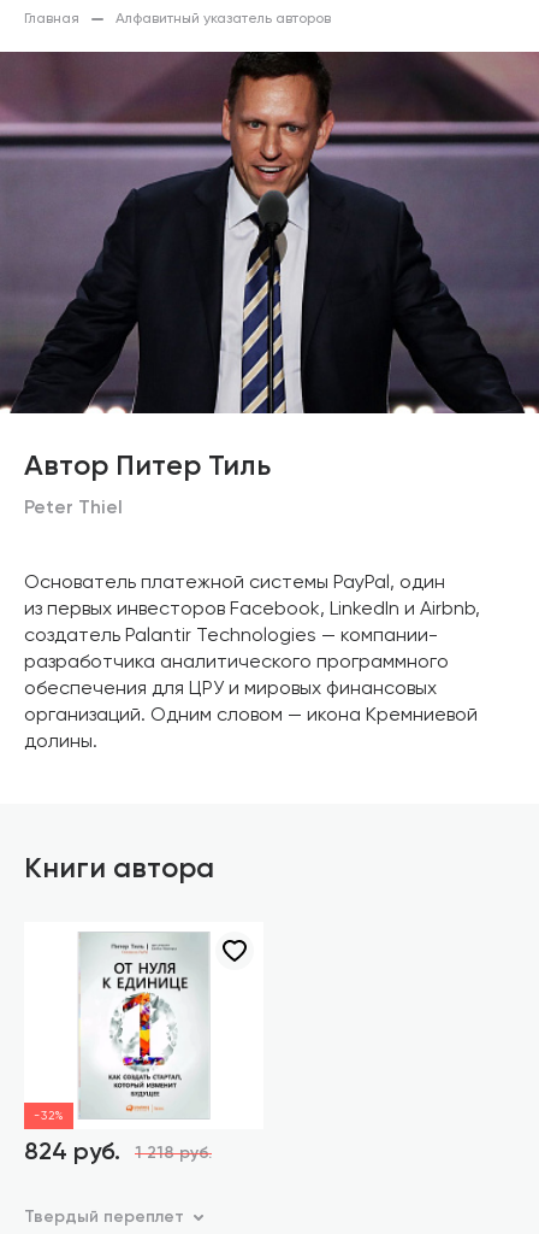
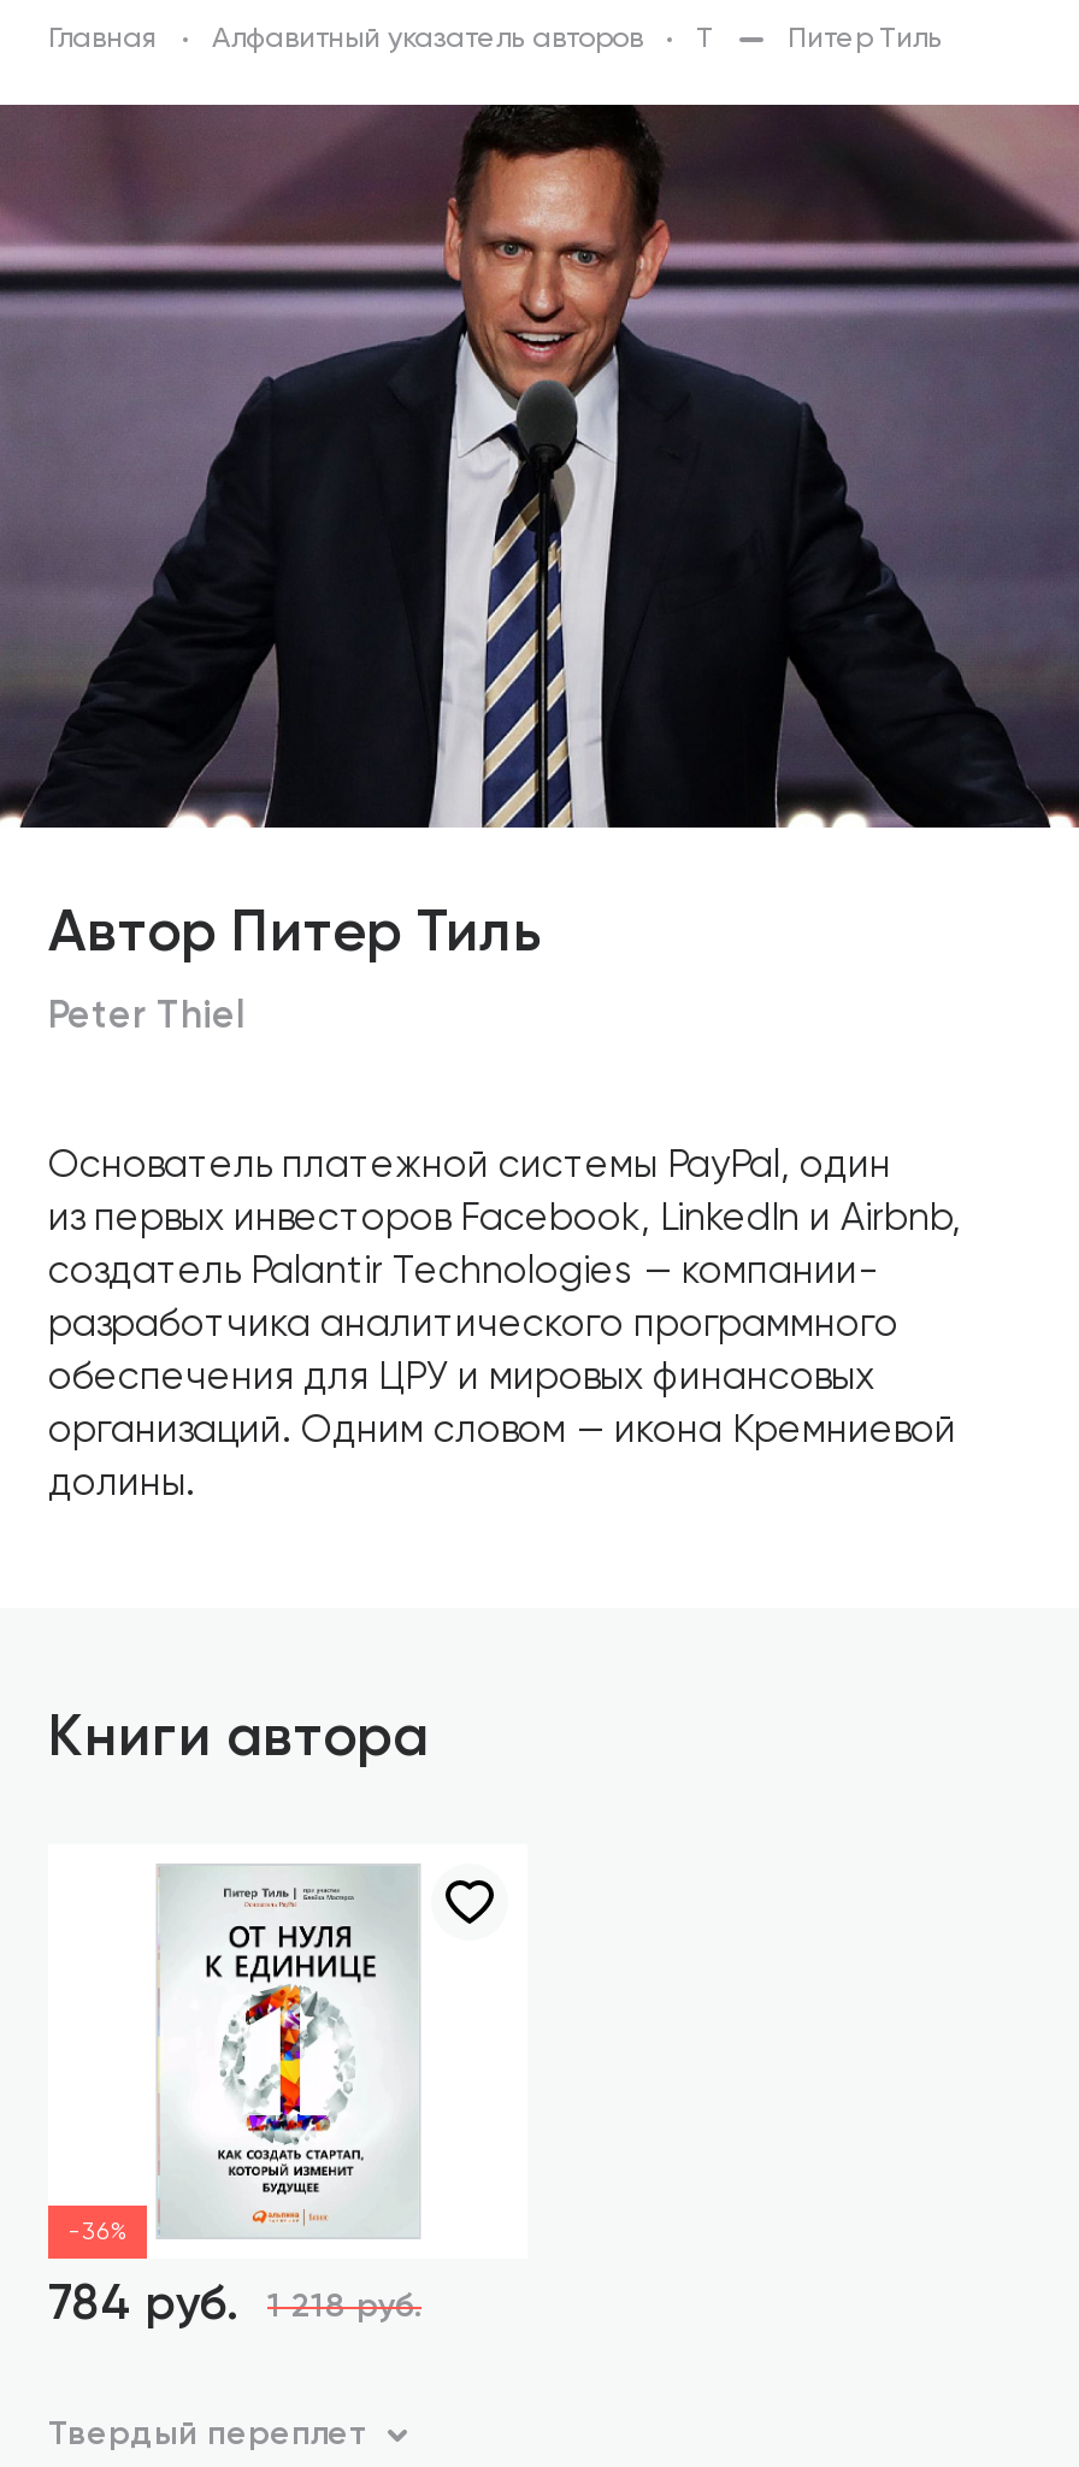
none -> [696,24,942,53] Т | Питер Тиль
[34,1110,64,1122] -32% -> [67,2219,128,2243] -36%
[24,1141,212,1165] 824 руб. 1 218 руб. -> [48,2281,421,2330] 784 руб. 1 218 руб.

